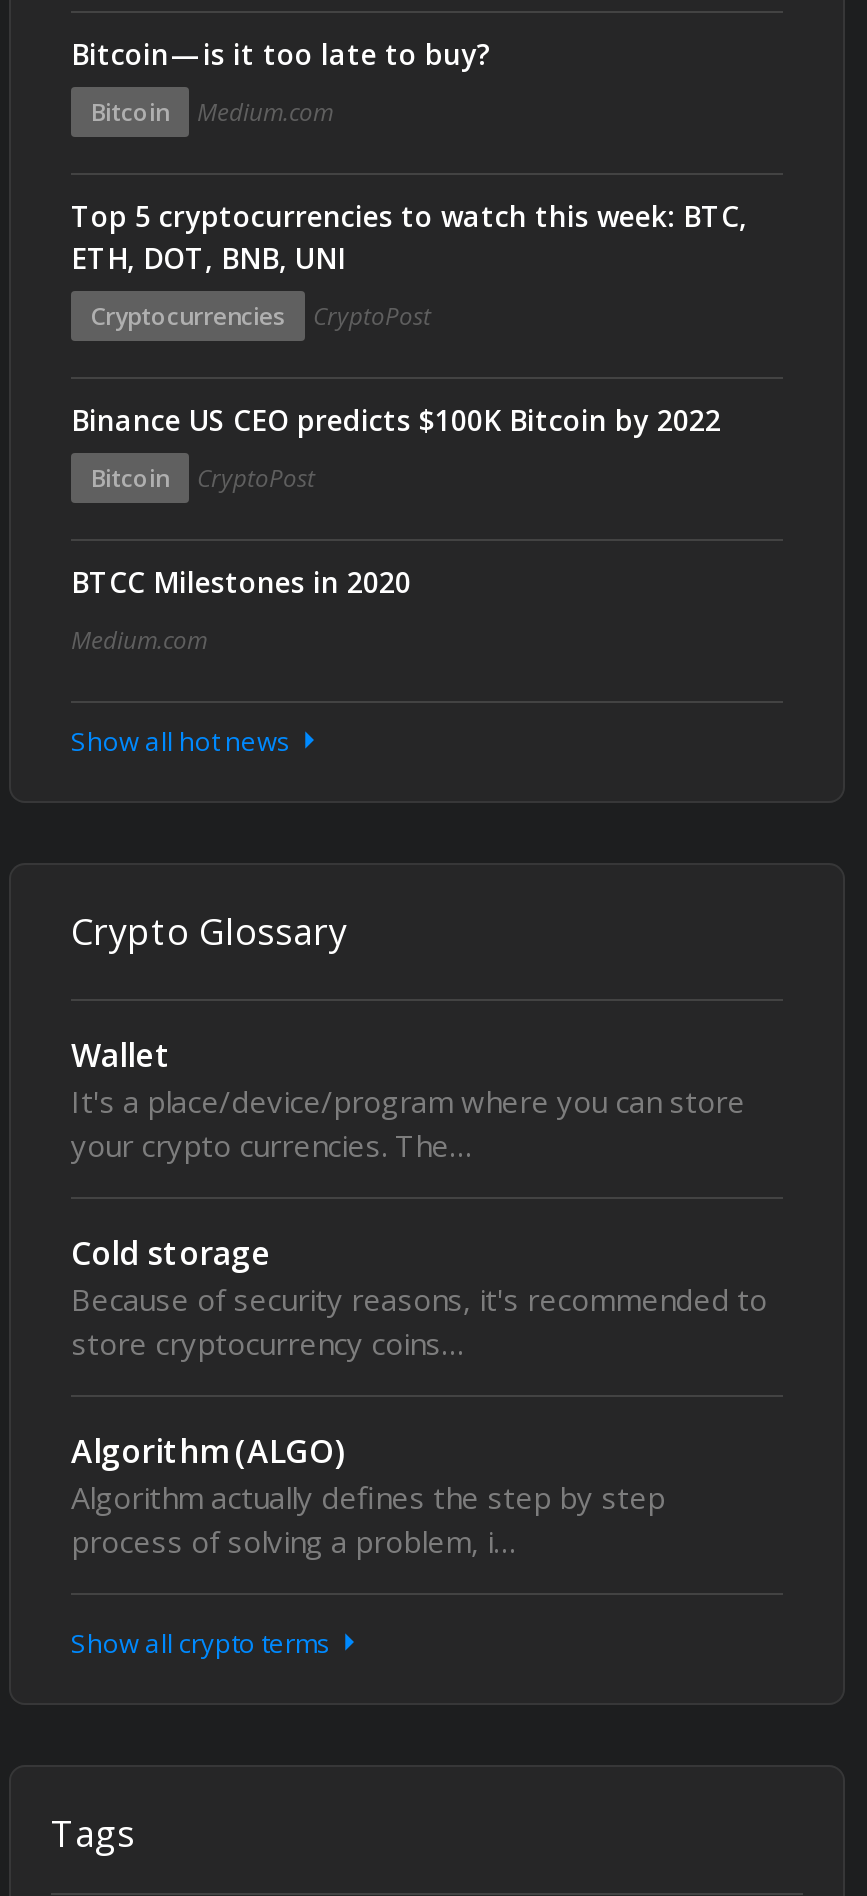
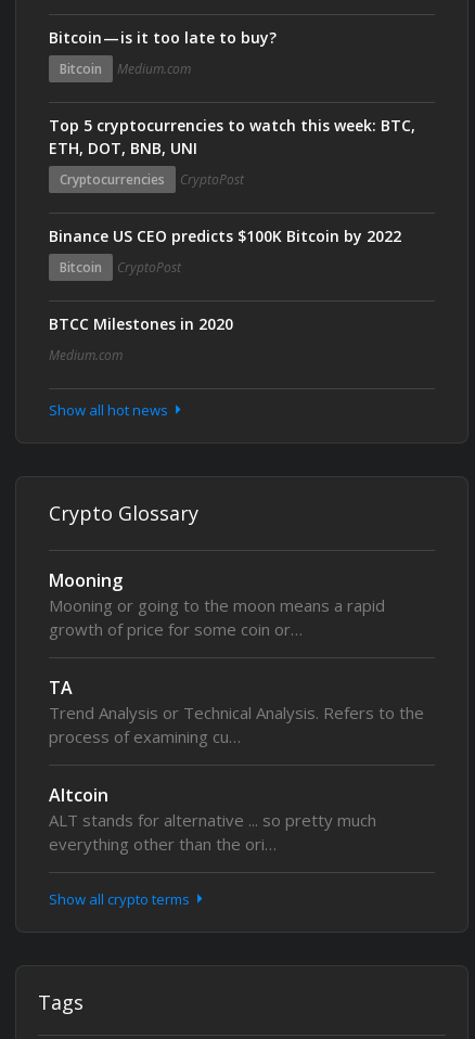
[71,1033,745,1165] Wallet | It's a place/device/program where you can store | your crypto currencies. The… -> [49,568,385,640] Mooning | Mooning or going to the moon means a rapid | growth of price for some coin or…
[71,1231,767,1363] Cold storage | Because of security reasons, it's recommended to | store cryptocurrency coins… -> [49,676,424,747] TA | Trend Analysis or Technical Analysis. Refers to the | process of examining cu…
[71,1429,665,1561] Algorithm (ALGO) | Algorithm actually defines the step by step | process of solving a problem, i… -> [49,783,376,855] Altcoin | ALT stands for alternative ... so pretty much | everything other than the ori…

